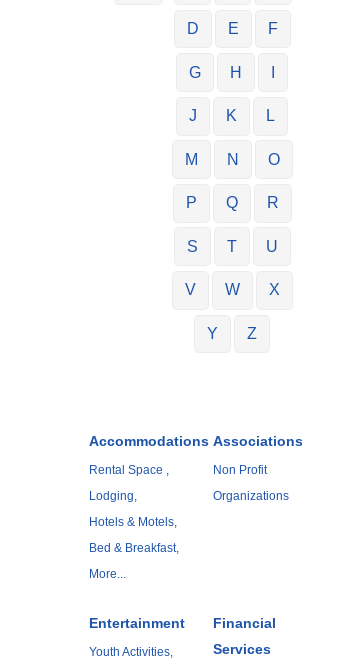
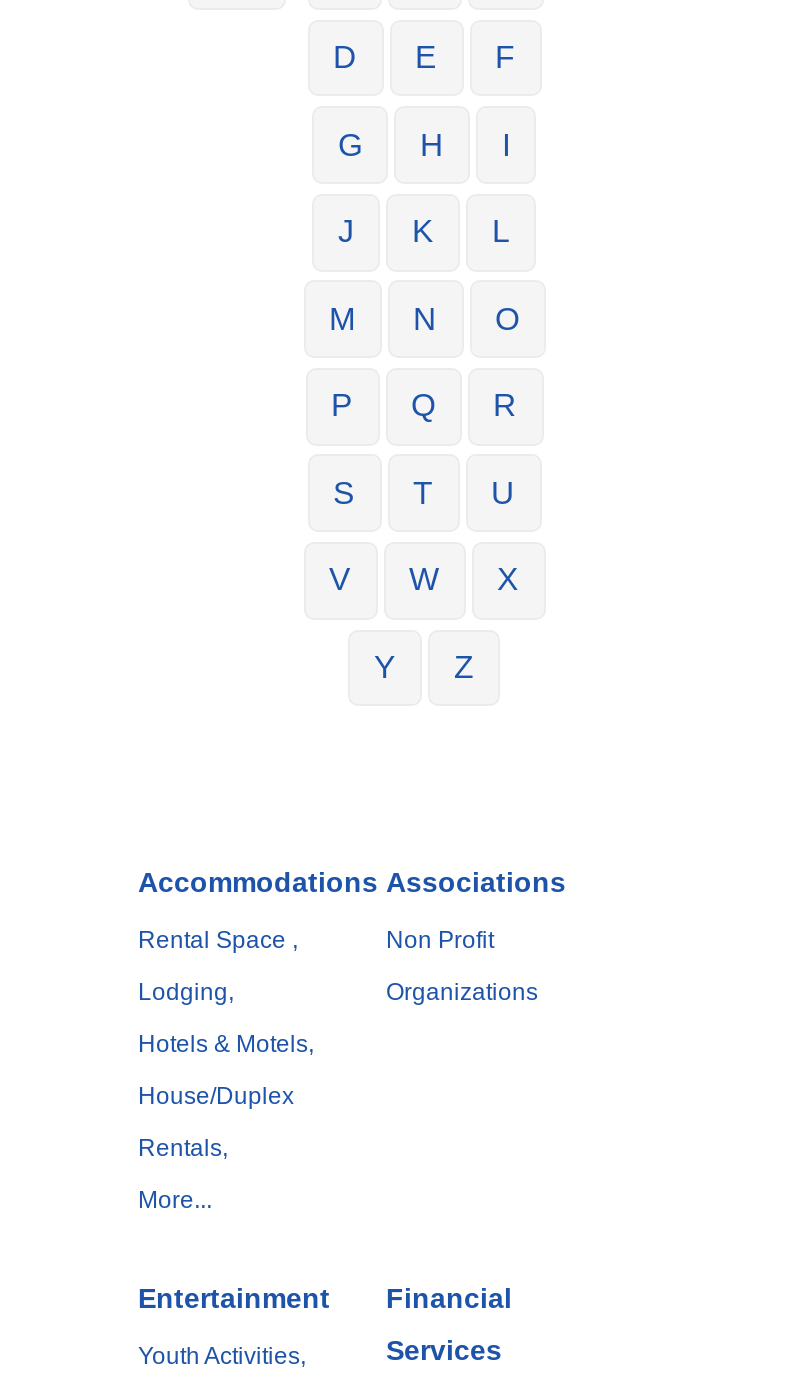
[89,541,179,555] Bed & Breakfast, -> [138,1082,294,1162] House/Duplex | Rentals,

